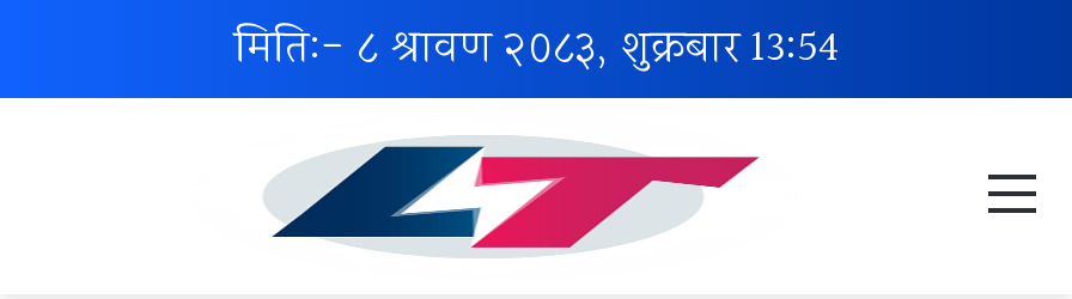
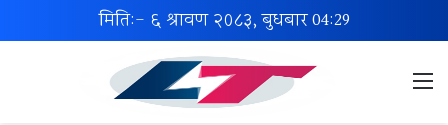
[234,14,837,84] मिति:- ८ श्रावण २०८३, शुक्रबार13:54 -> [98,6,349,35] मिति:- ६ श्रावण २०८३, बुधबार04:29

